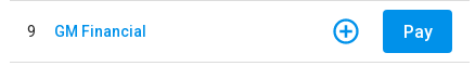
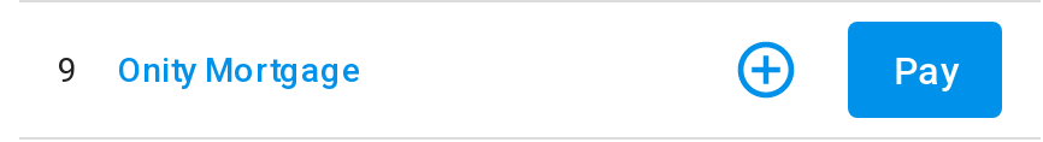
[54,22,146,39] GM Financial -> [118,49,361,88] Onity Mortgage

